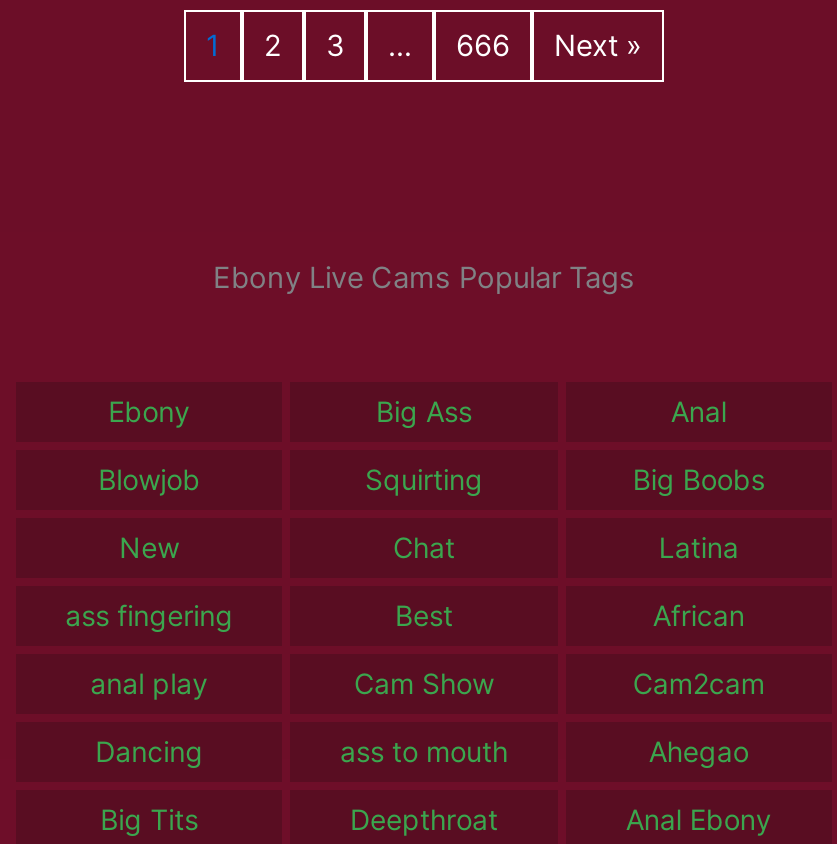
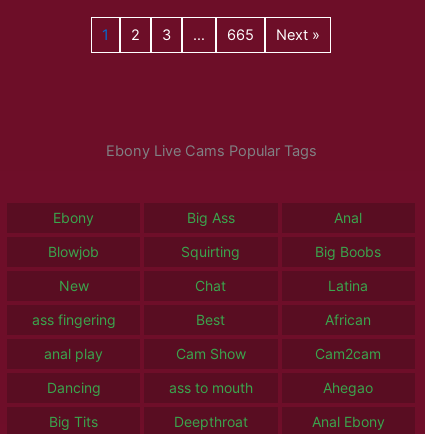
[456,28,510,64] 666 -> [227,26,254,44] 665

